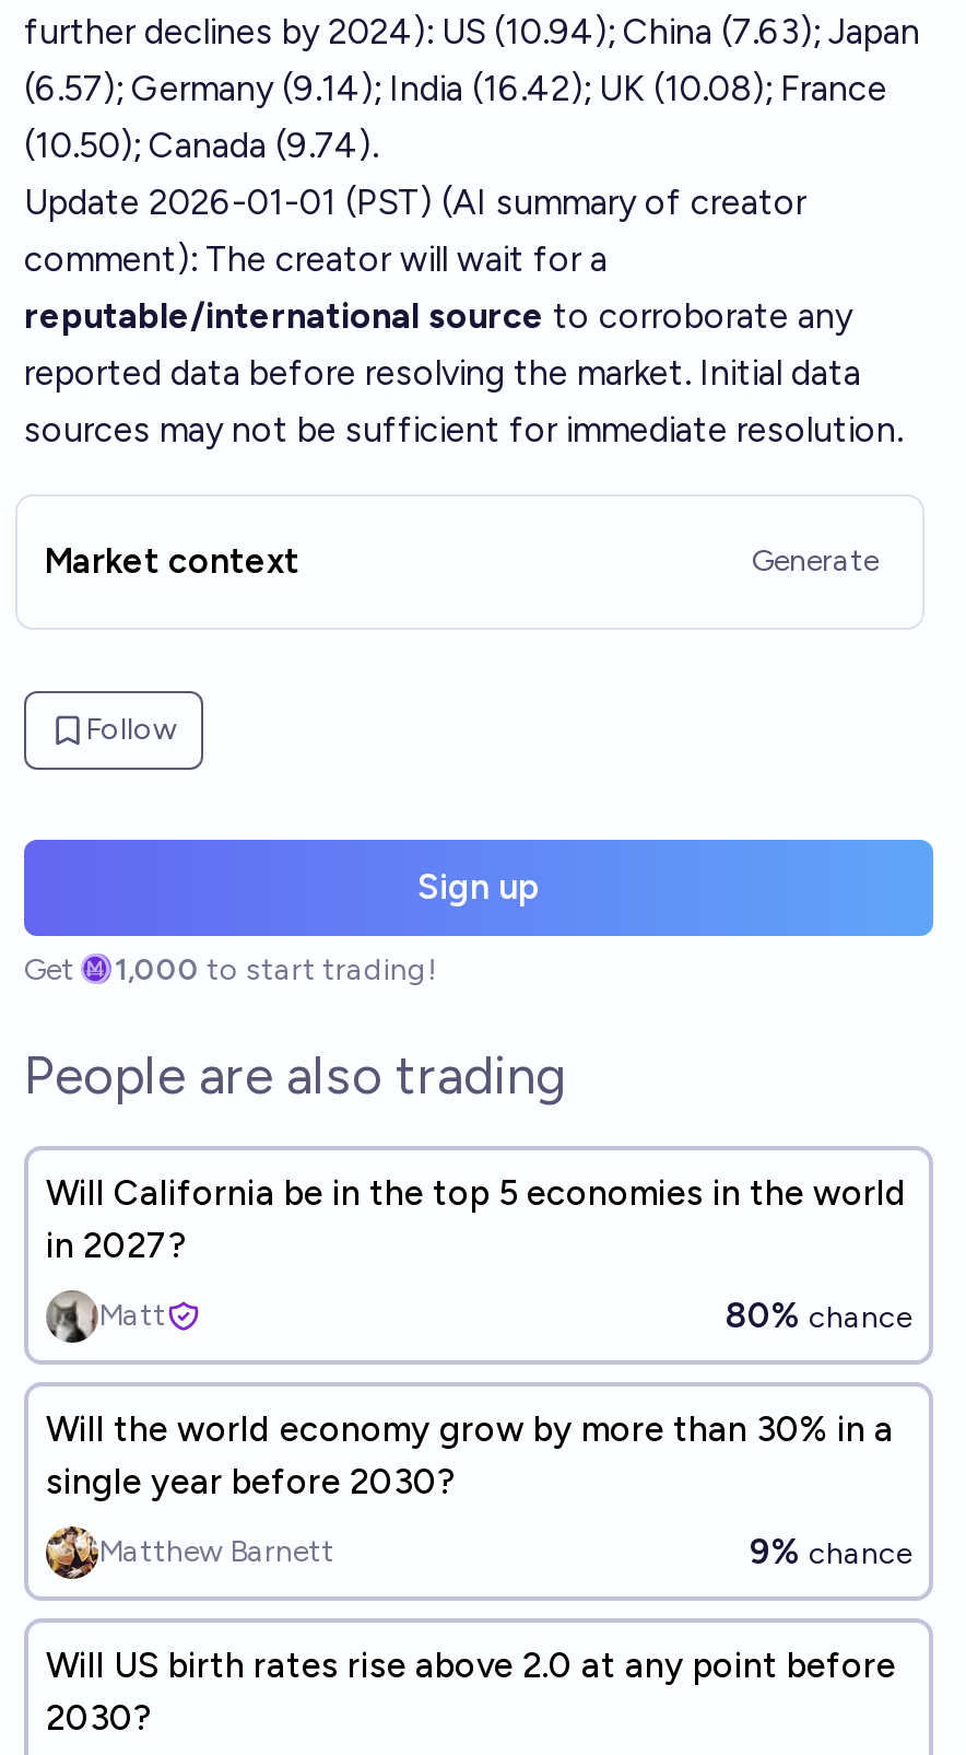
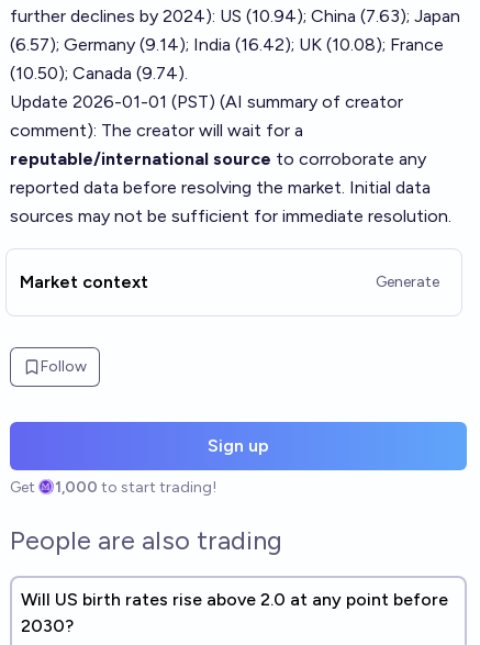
[46,1172,911,1572] Will California be in the top 5 economies in the world | in 2027? | Matt | 80% chance | Will the world economy grow by more than 30% in a | single year before 2030? | Matthew Barnett | 9% chance -> none

